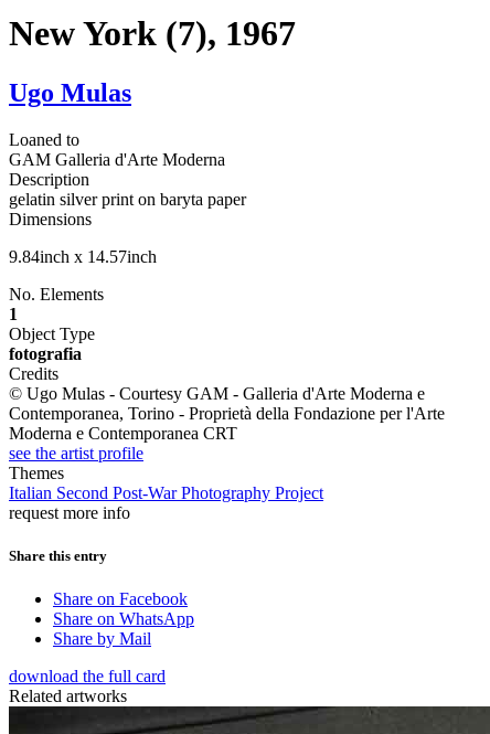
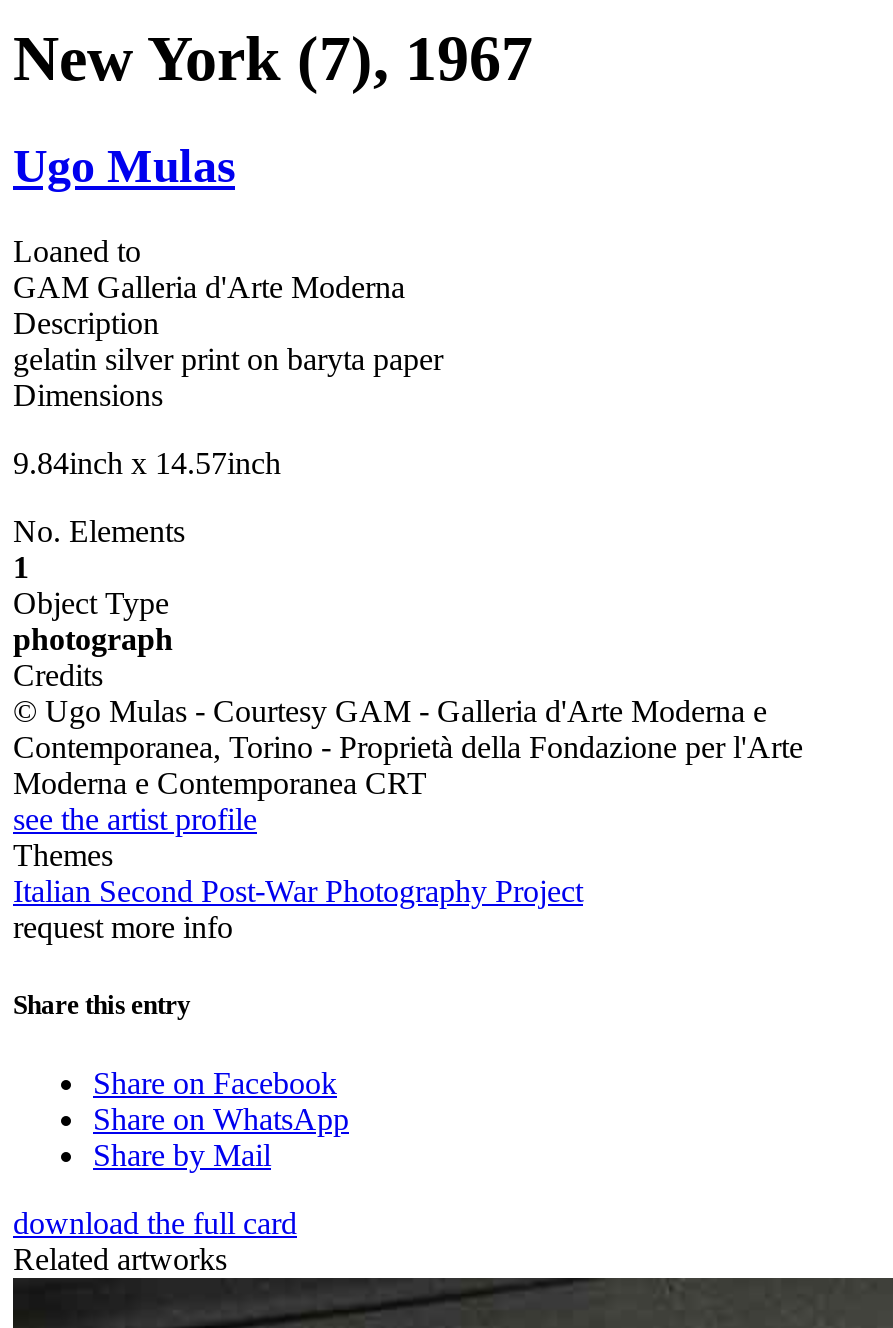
[9,344,82,363] fotografia -> [13,622,173,656] photograph

